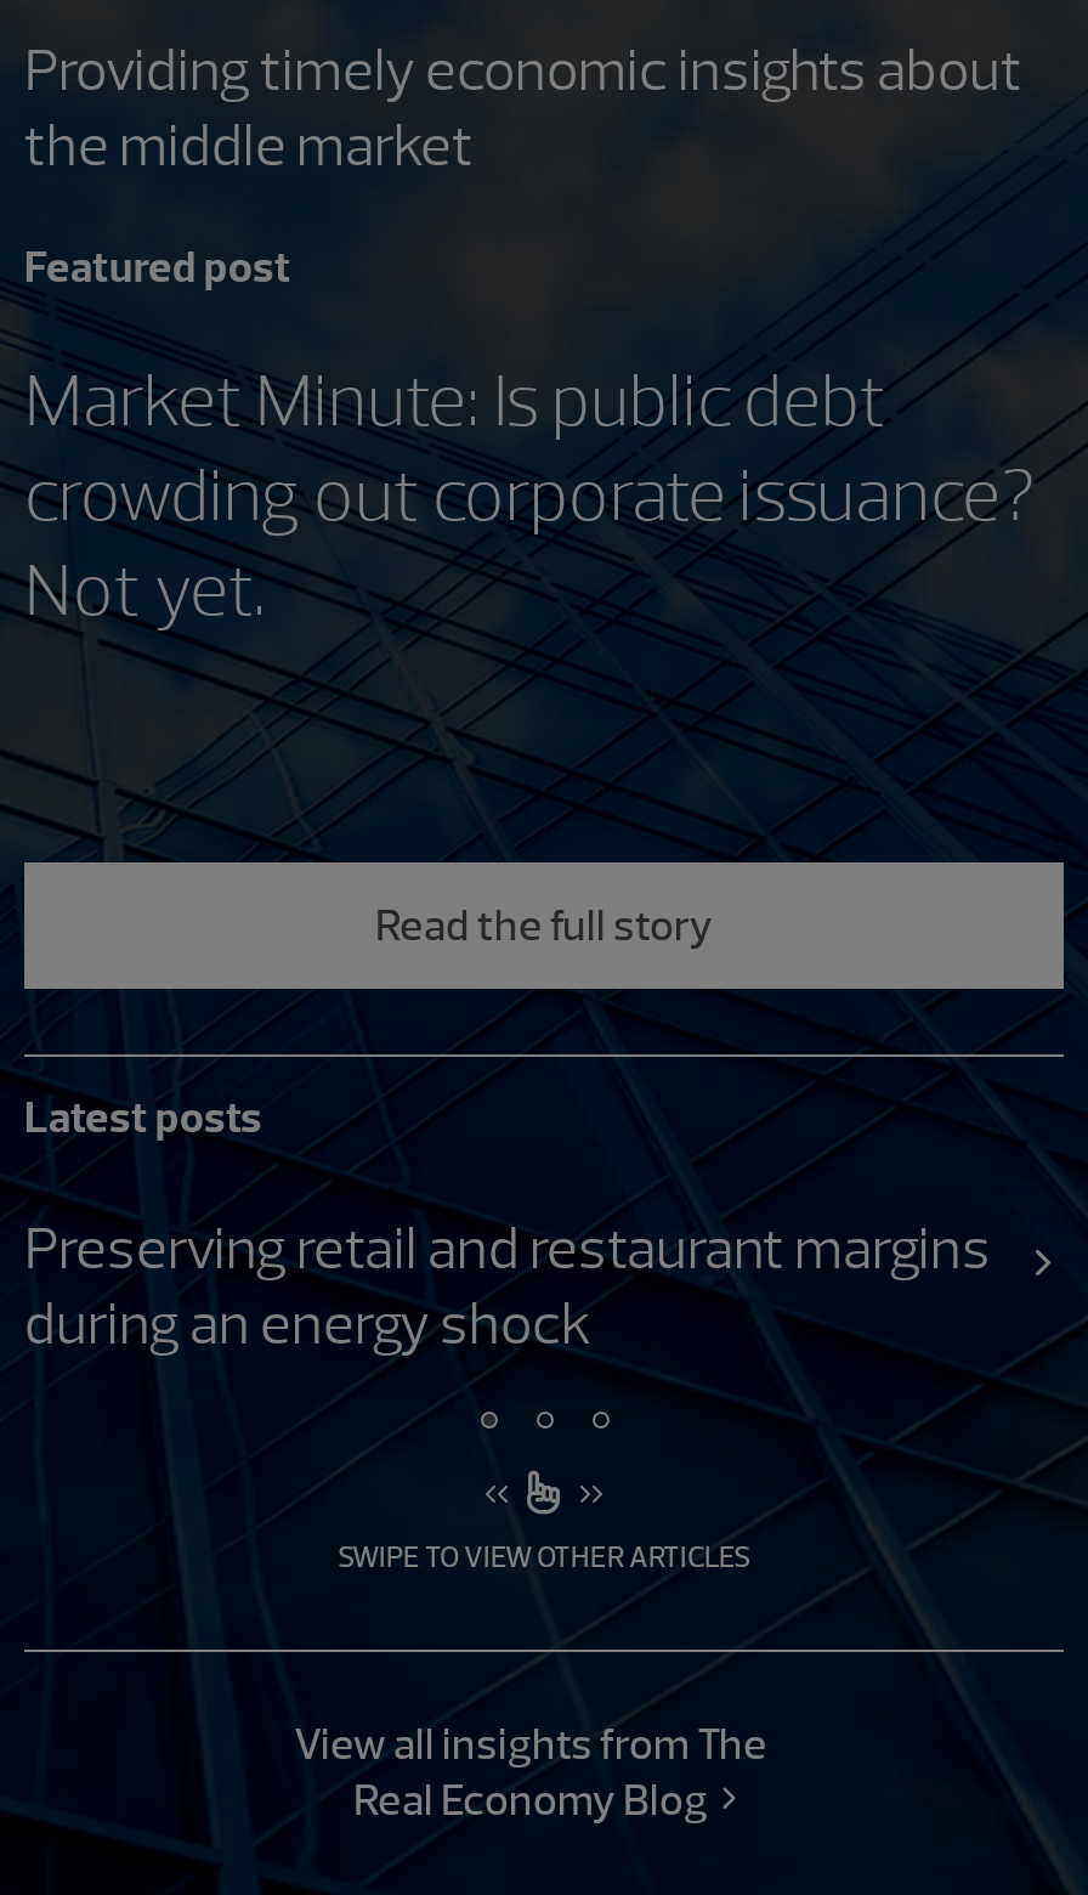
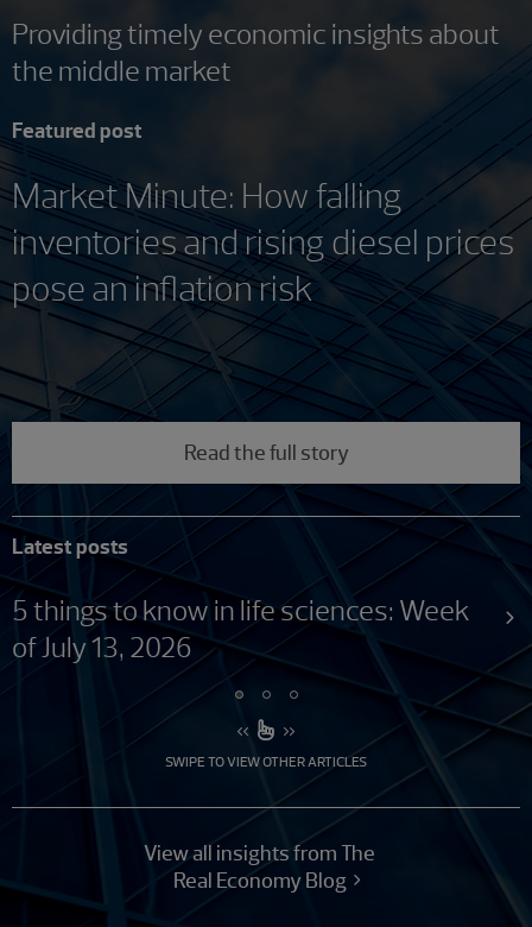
[24,354,1035,634] Market Minute: Is public debt | crowding out corporate issuance? | Not yet. -> [12,173,514,310] Market Minute: How falling | inventories and rising diesel prices | pose an inflation risk
[24,1212,991,1358] Preserving retail and restaurant margins | during an energy shock -> [12,593,470,664] 5 things to know in life sciences: Week | of July 13, 2026

